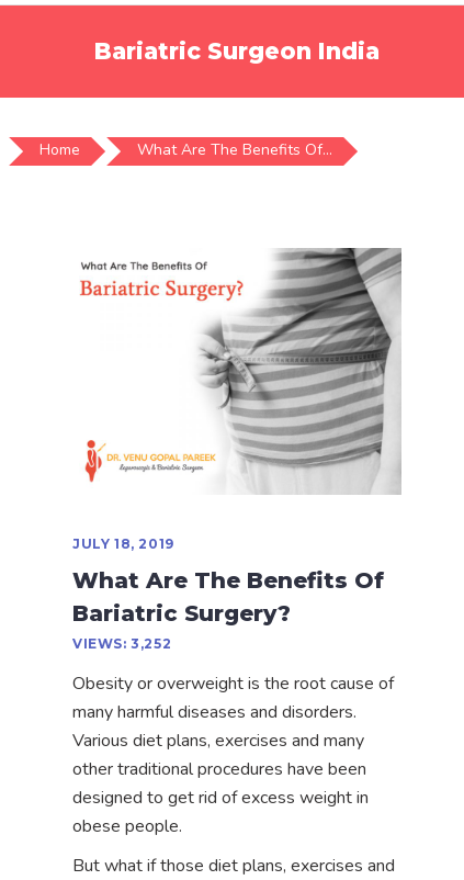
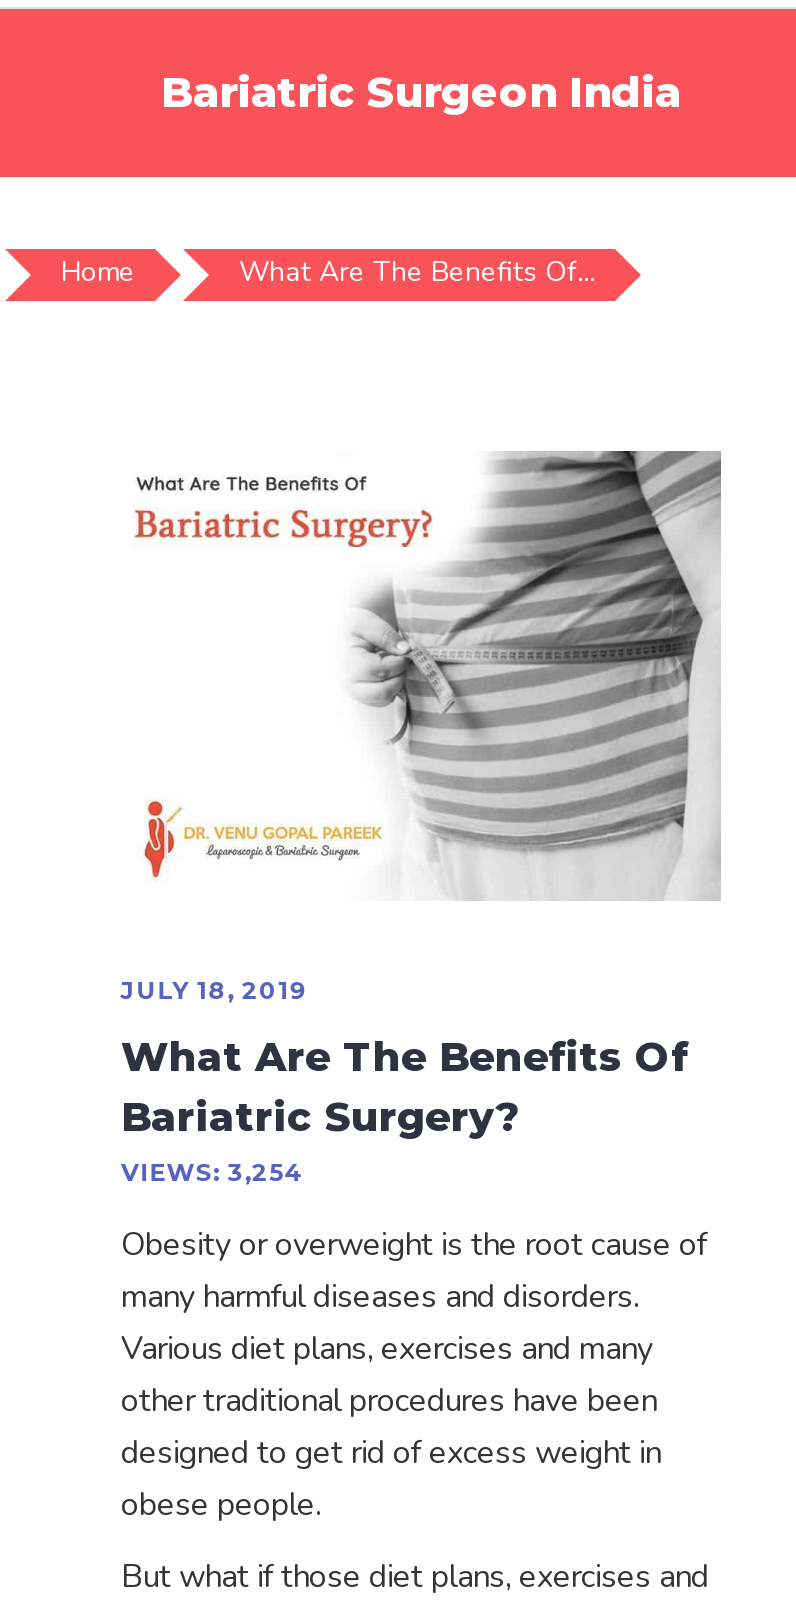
[72,635,171,652] VIEWS: 3,252 -> [121,1157,303,1187] VIEWS: 3,254

